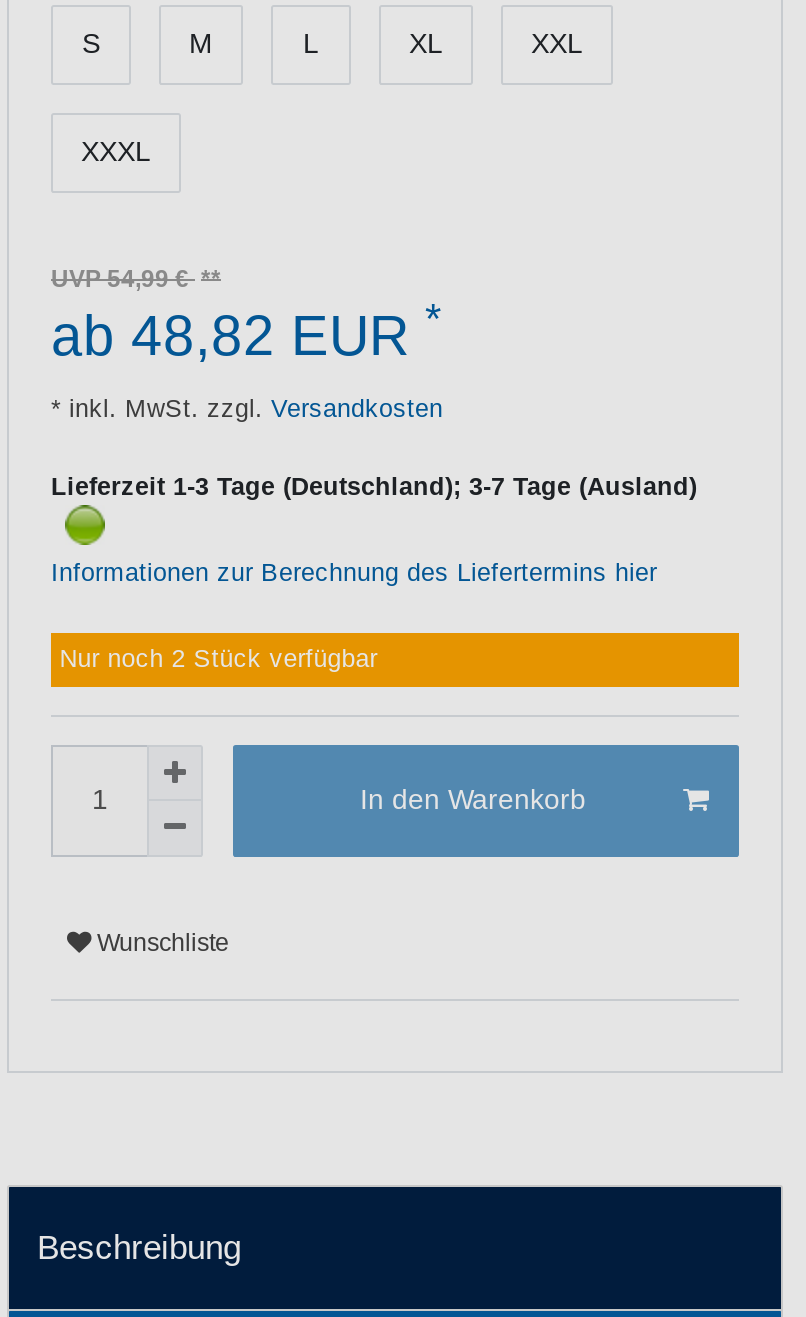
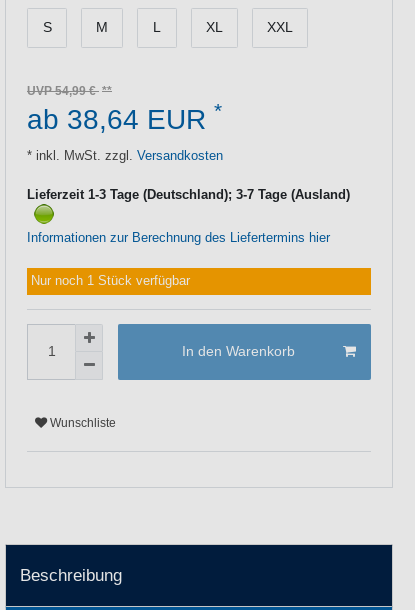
[81,135,151,167] XXXL -> none
[51,295,441,366] ab 48,82 EUR * -> [27,99,222,134] ab 38,64 EUR *
[59,646,377,674] Nur noch 2 Stück verfügbar -> [31,274,190,288] Nur noch 1 Stück verfügbar

